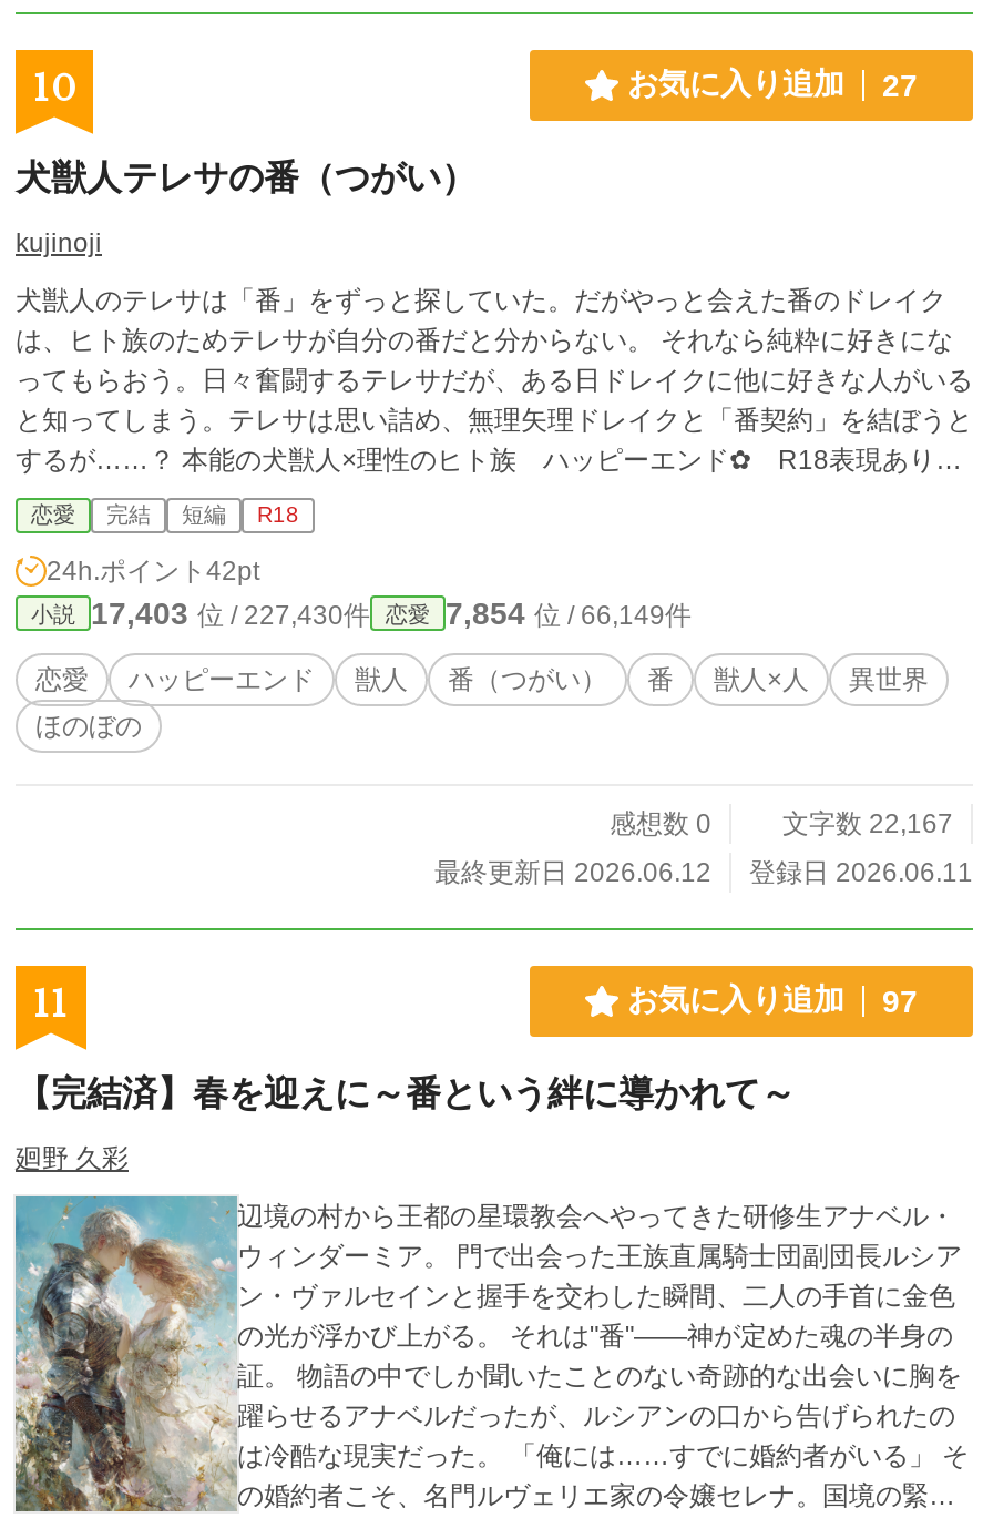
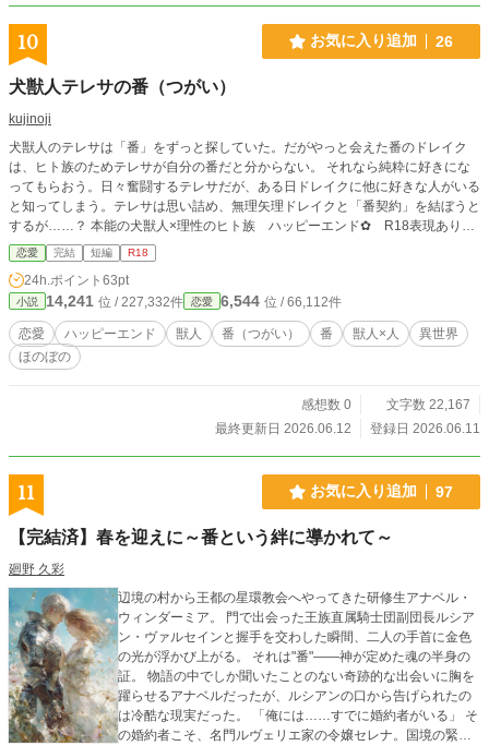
[627,65,918,103] お気に入り追加 27 -> [310,32,453,50] お気に入り追加 26
[47,555,259,586] 24h.ポイント42pt -> [24,273,129,288] 24h.ポイント63pt
[91,595,370,631] 17,403位 / 227,430件 -> [46,292,183,310] 14,241位 / 227,332件
[446,595,692,631] 7,854位 / 66,149件 -> [220,292,342,310] 6,544位 / 66,112件

